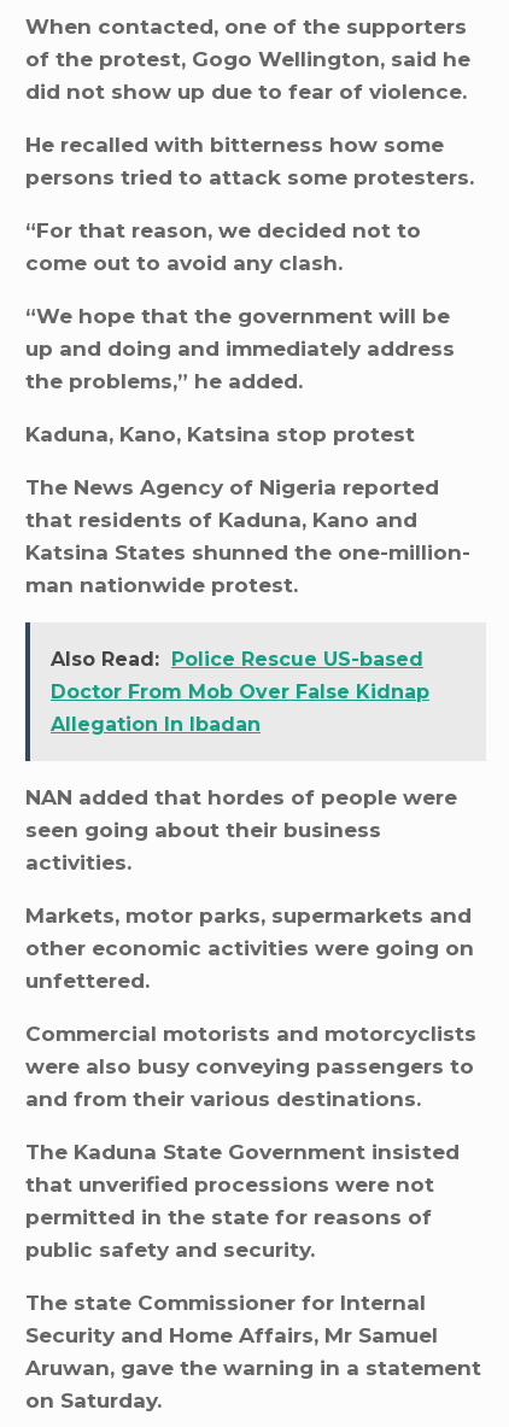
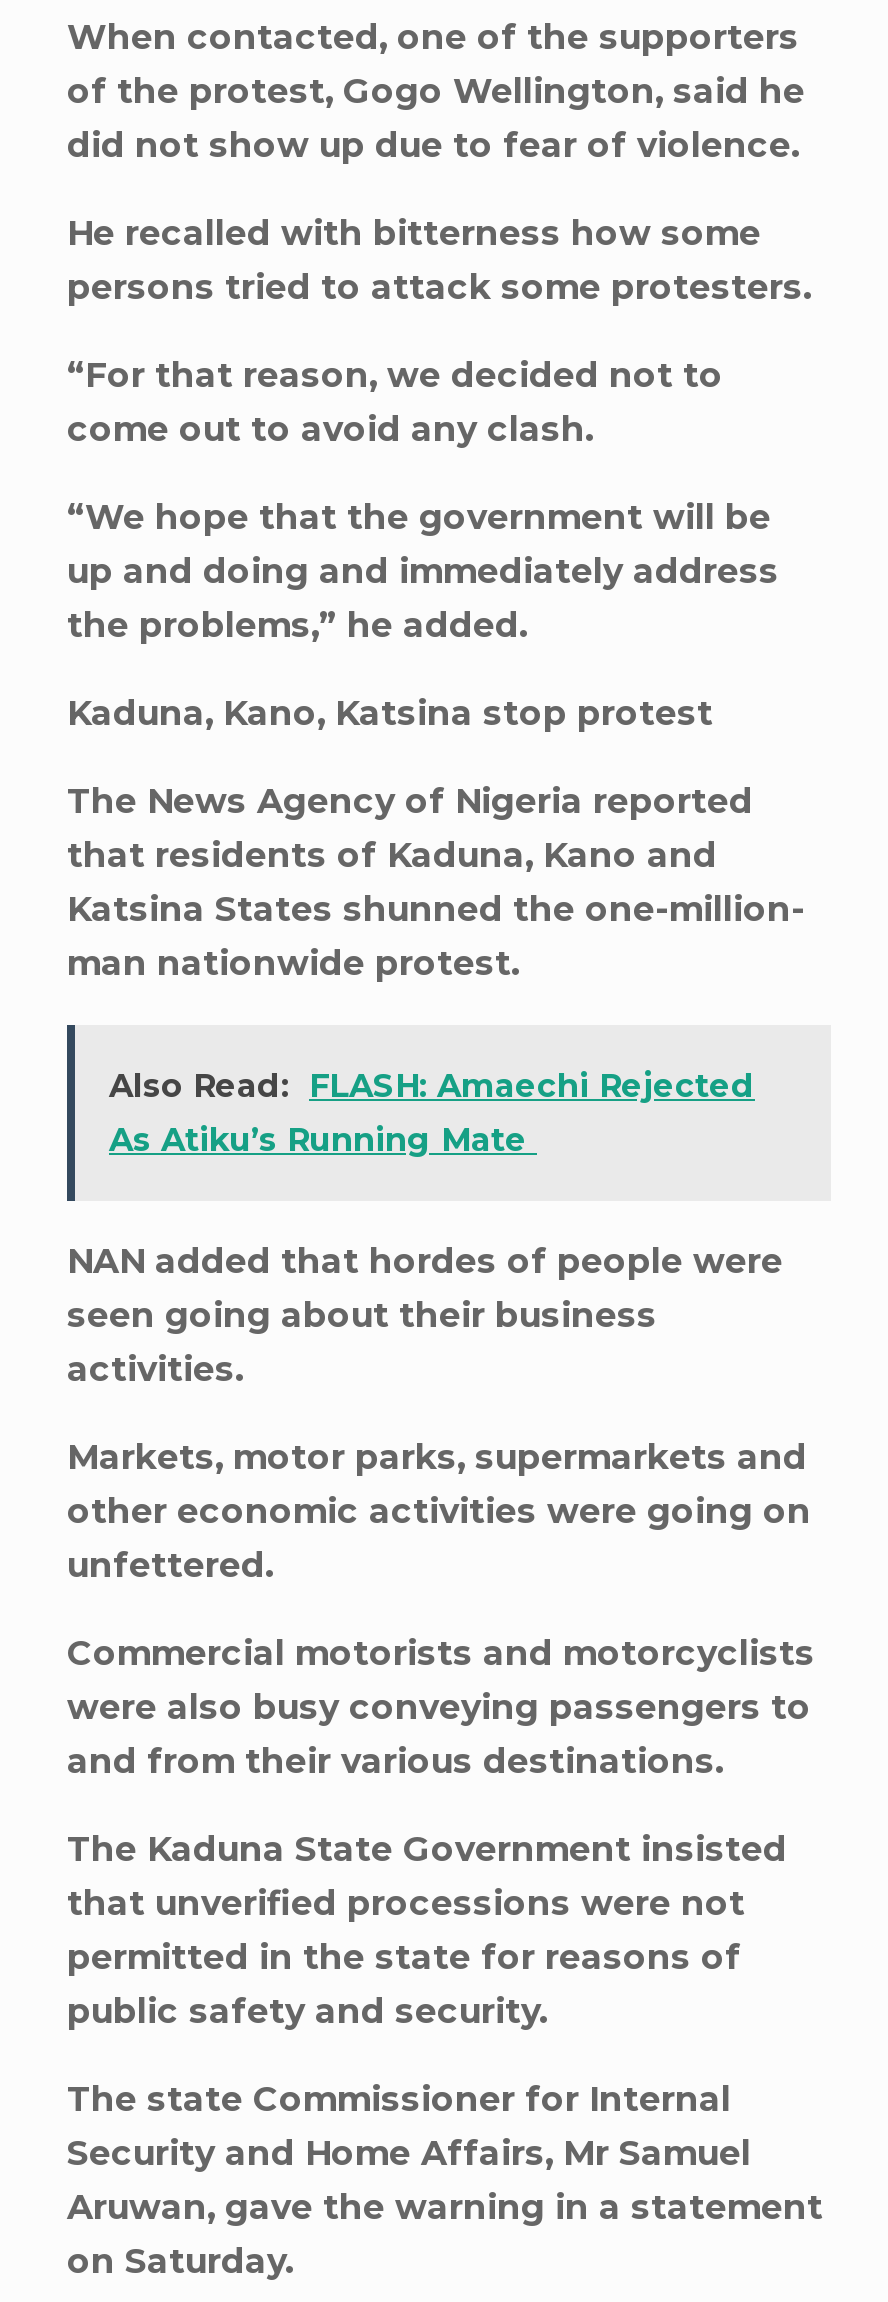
[51,648,429,736] Also Read: Police Rescue US-based | Doctor From Mob Over False Kidnap | Allegation In Ibadan -> [109,1068,755,1160] Also Read: FLASH: Amaechi Rejected | As Atiku’s Running Mate

